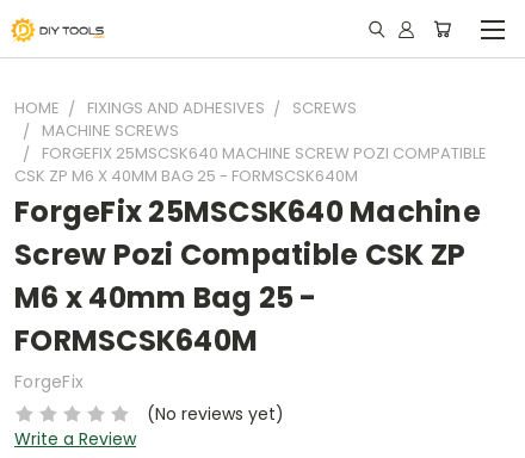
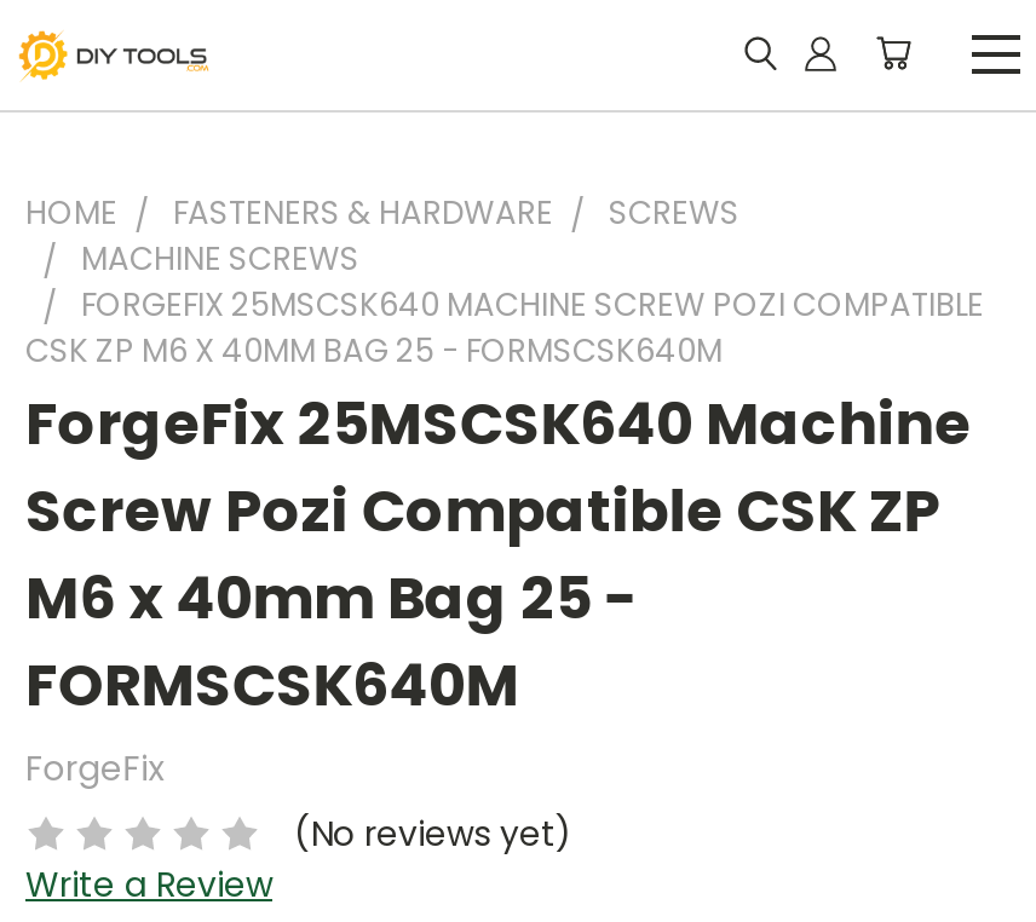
[87,97,265,119] FIXINGS AND ADHESIVES -> [173,190,553,236] FASTENERS & HARDWARE

